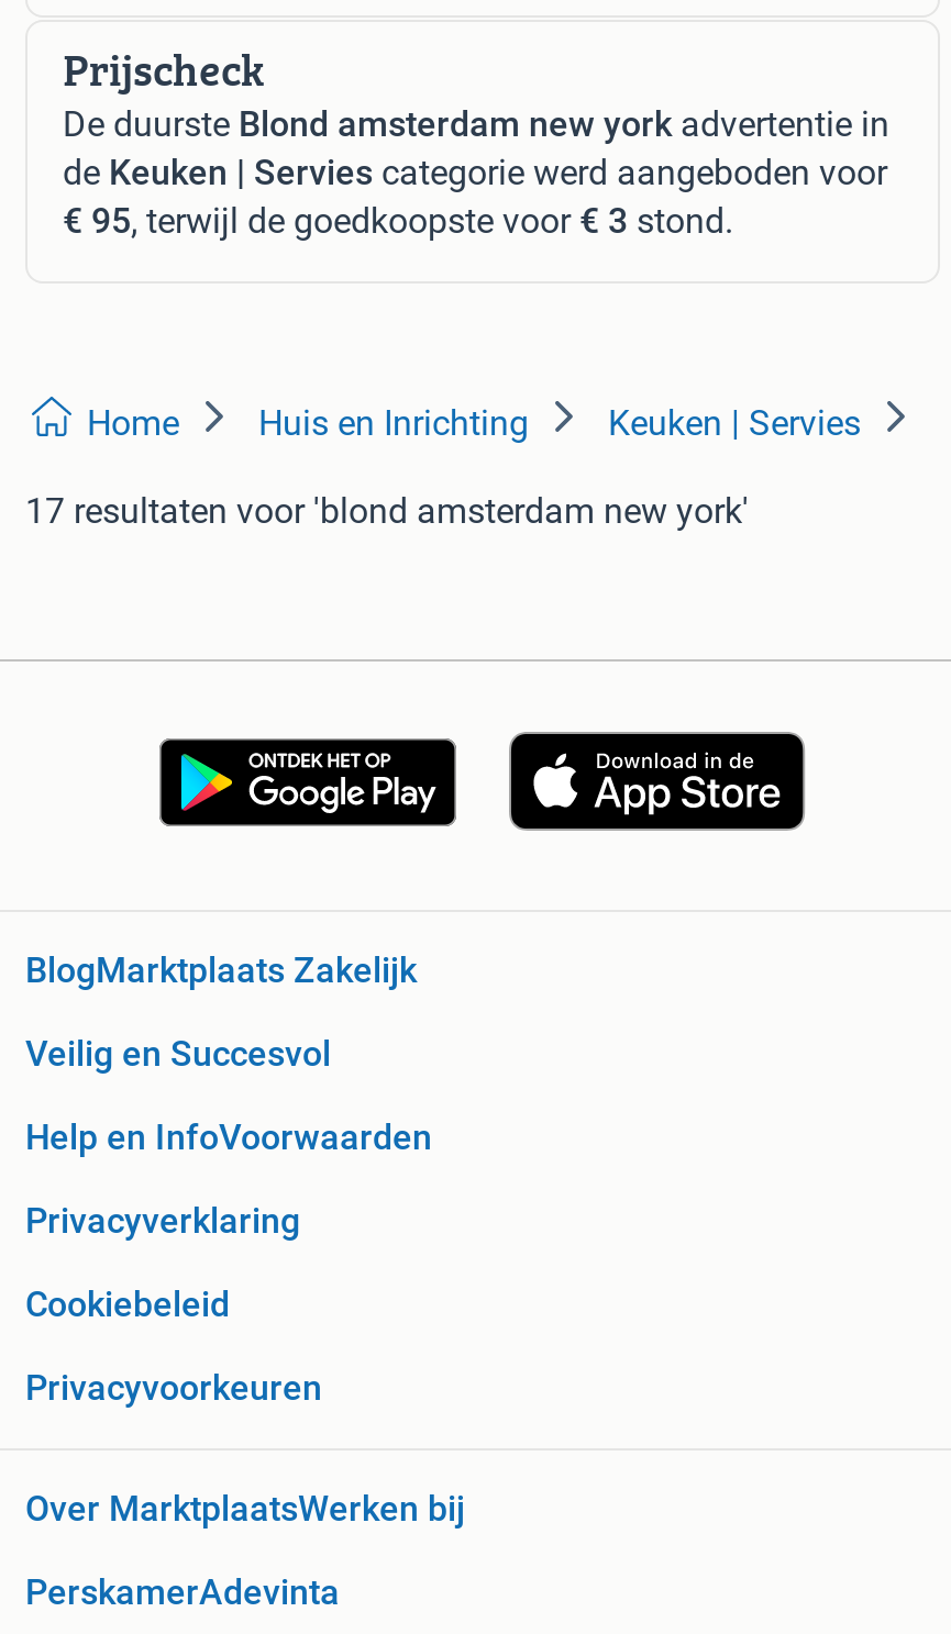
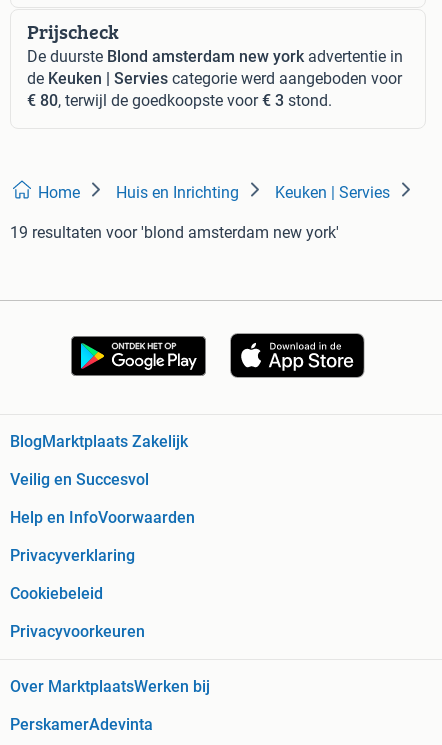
[63,199,733,241] € 95, terwijl de goedkoopste voor € 3 stond. -> [27,91,332,110] € 80, terwijl de goedkoopste voor € 3 stond.
[25,489,749,531] 17 resultaten voor 'blond amsterdam new york' -> [10,223,339,242] 19 resultaten voor 'blond amsterdam new york'

